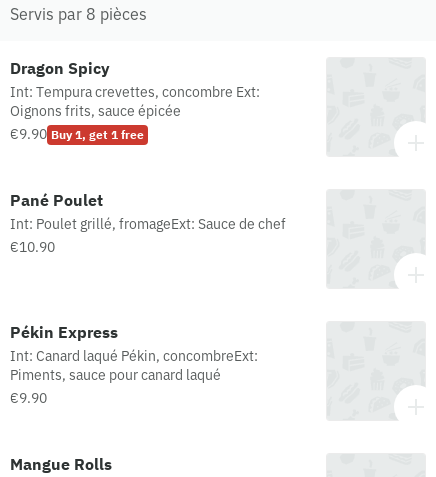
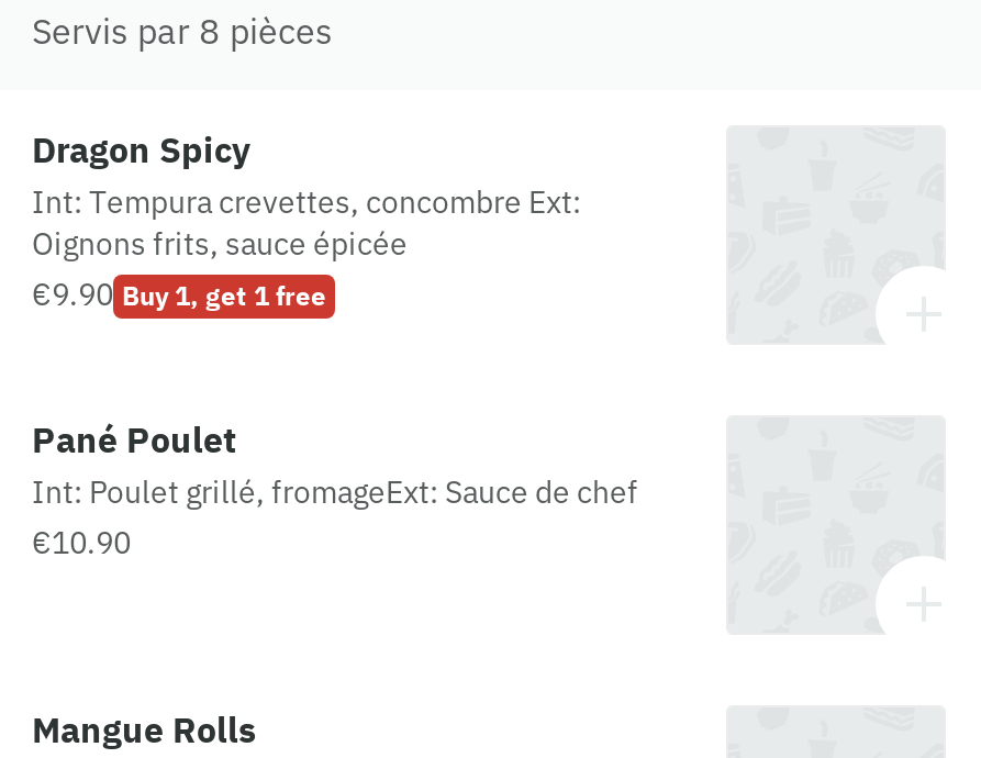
[10,322,258,407] Pékin Express | Int: Canard laqué Pékin, concombreExt: | Piments, sauce pour canard laqué | €9.90 -> none

